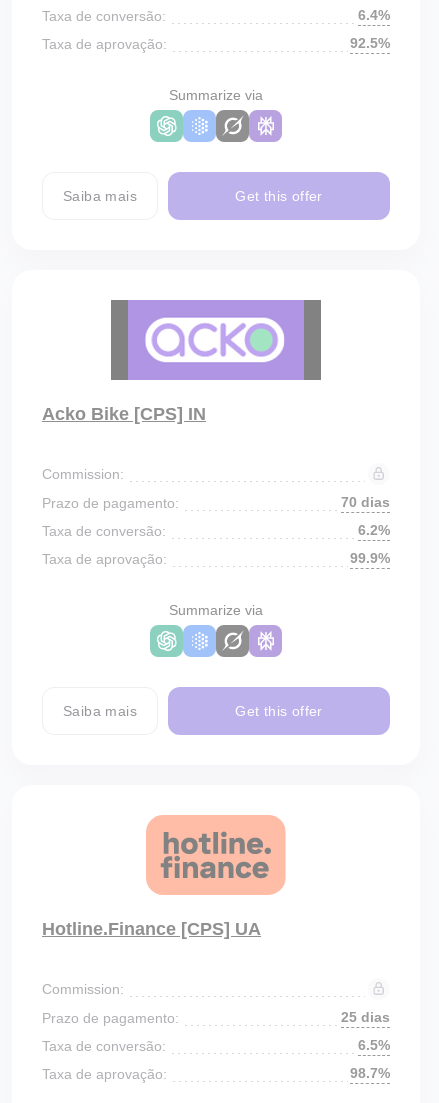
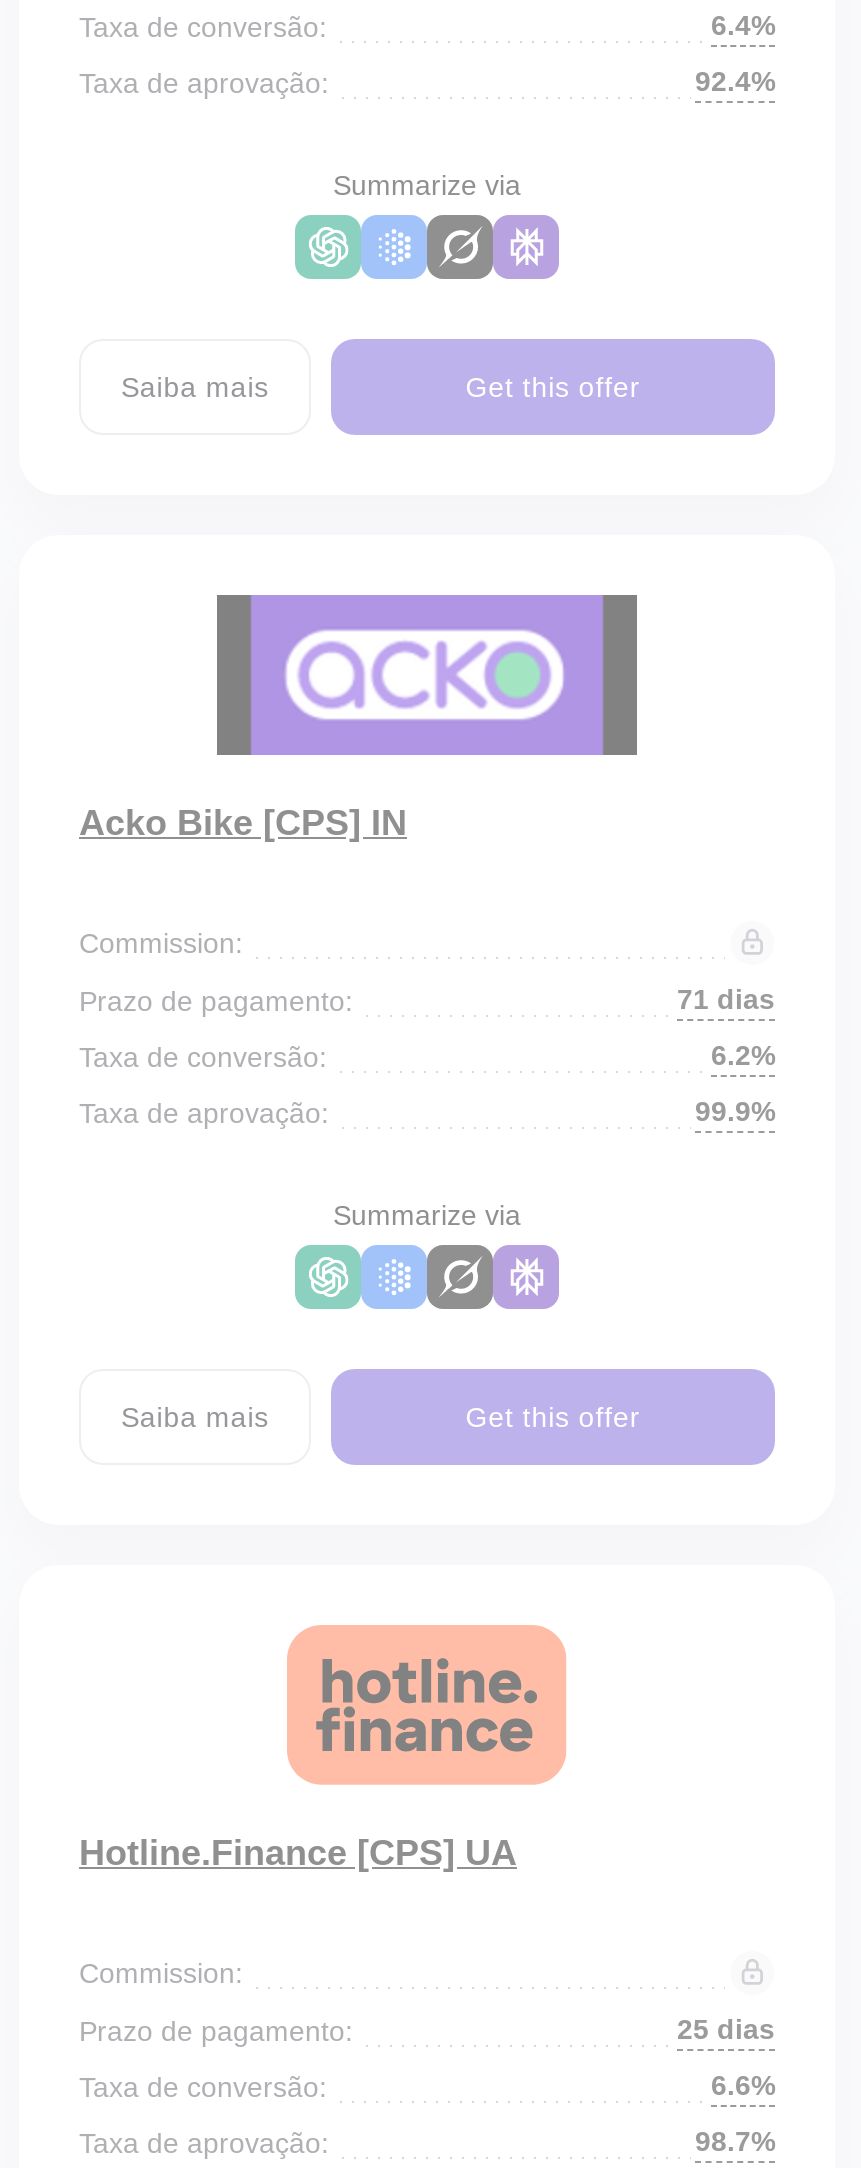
[350,35,390,51] 92.5% -> [695,65,775,97] 92.4%
[341,494,390,510] 70 dias -> [677,983,775,1015] 71 dias
[358,1037,390,1053] 6.5% -> [711,2069,775,2101] 6.6%

